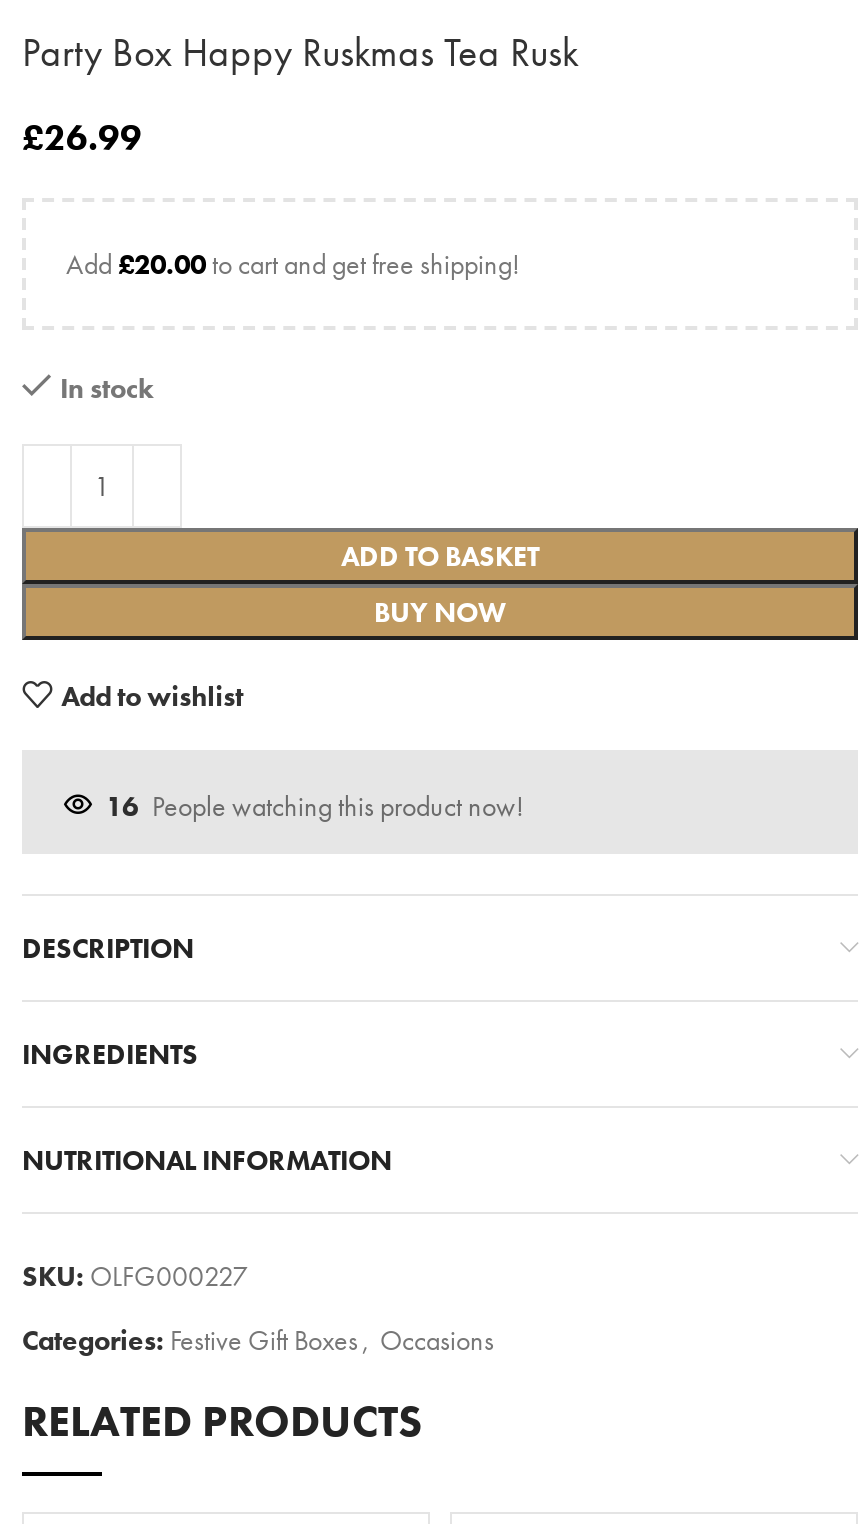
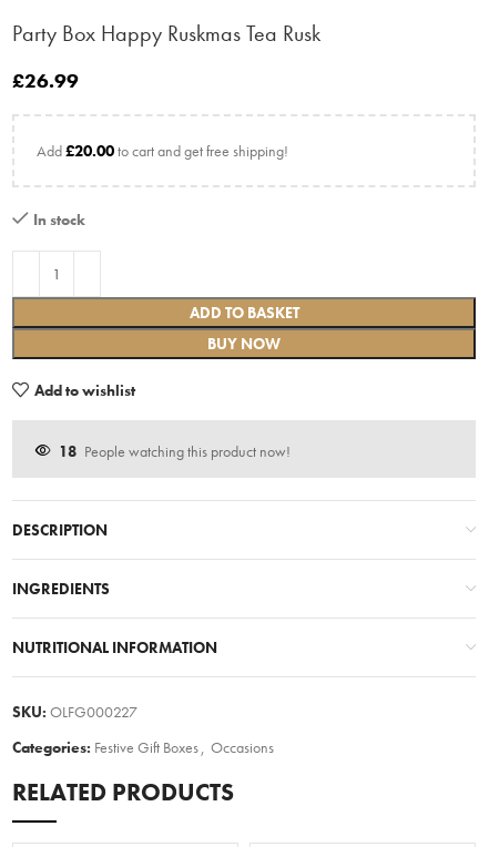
[106,788,524,824] 16 People watching this product now! -> [59,441,291,461] 18 People watching this product now!

